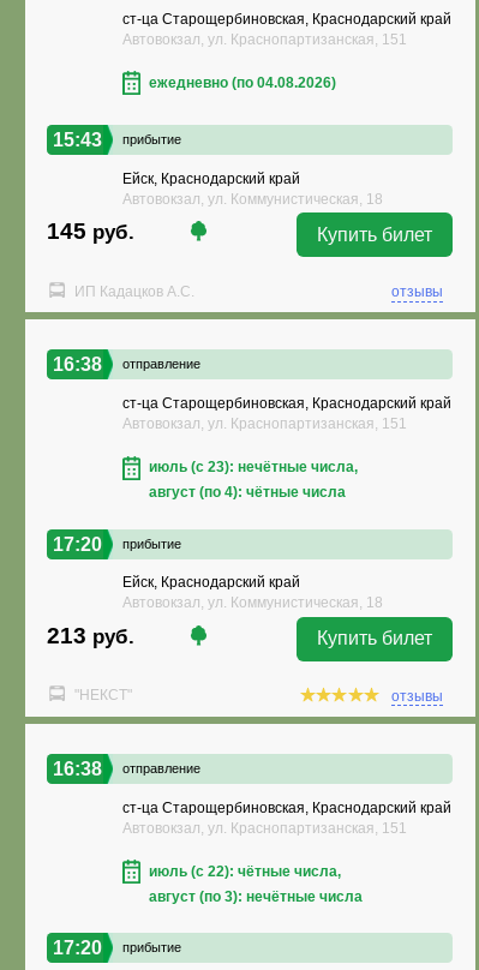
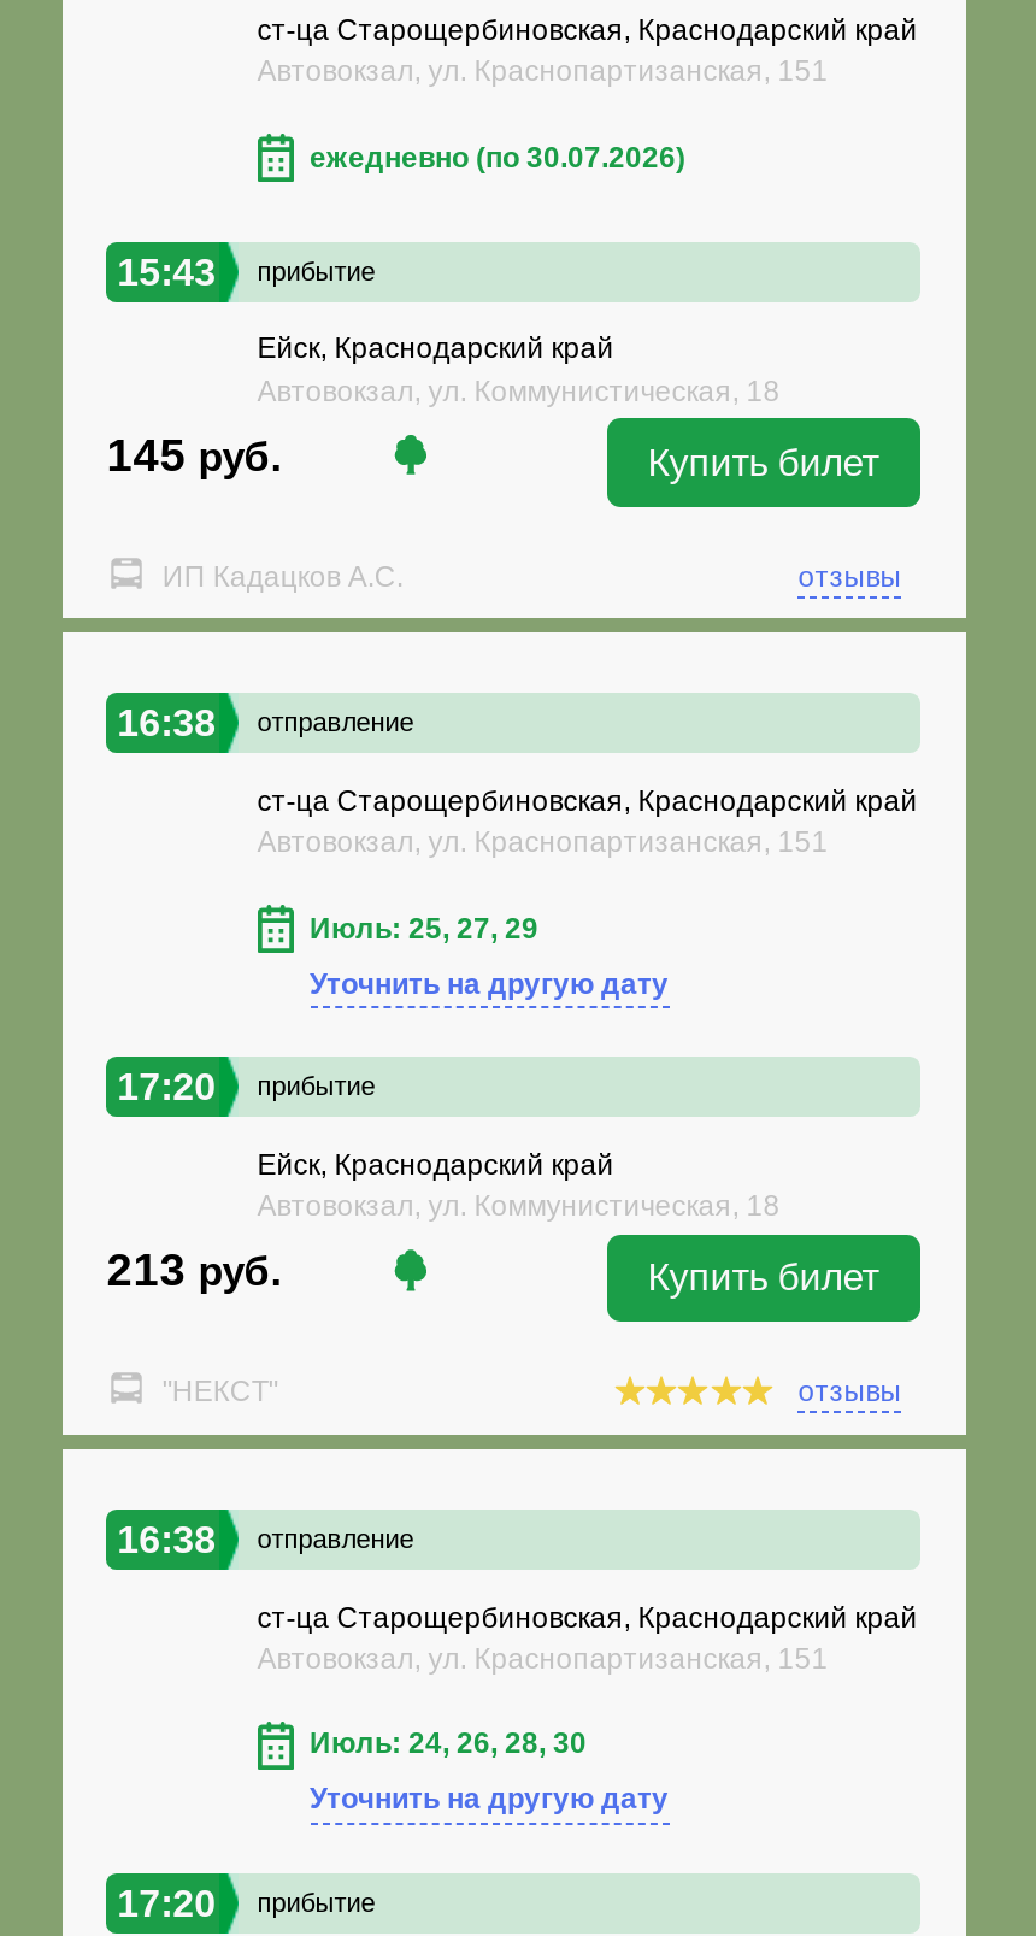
[148,74,336,91] ежедневно (по 04.08.2026) -> [310,140,685,174] ежедневно (по 30.07.2026)
[148,458,357,475] июль (с 23): нечётные числа, -> [310,911,538,945] Июль: 25, 27, 29
[148,484,345,500] август (по 4): чётные числа -> [310,966,669,1000] Уточнить на другую дату
[148,863,340,880] июль (с 22): чётные числа, -> [310,1728,587,1762] Июль: 24, 26, 28, 30
[148,888,362,905] август (по 3): нечётные числа -> [310,1783,669,1817] Уточнить на другую дату

